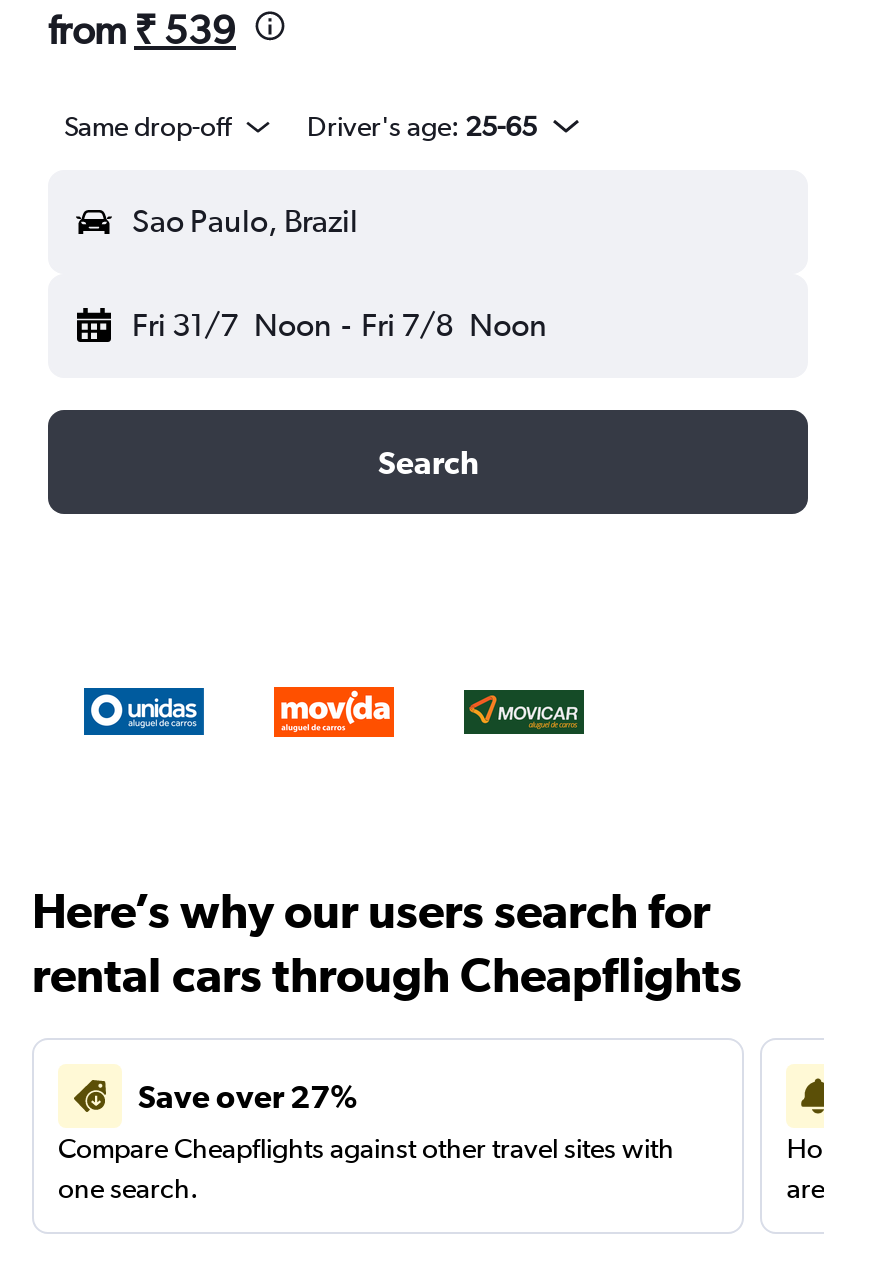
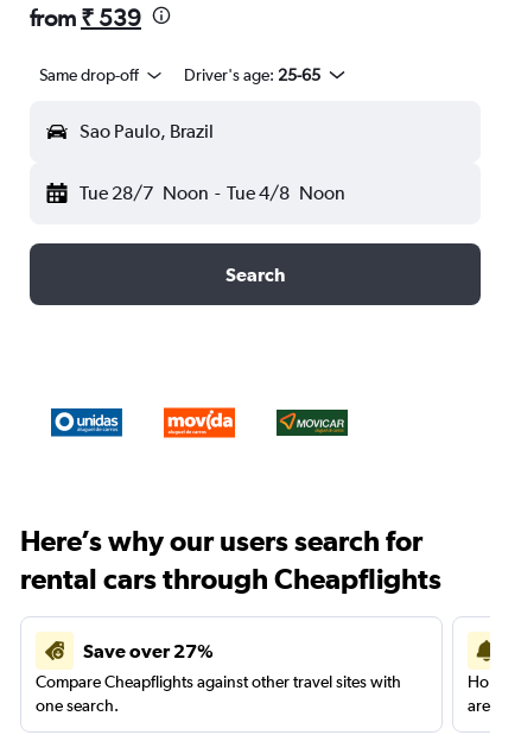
[132,306,547,344] Fri 31/7 Noon - Fri 7/8 Noon -> [80,182,345,204] Tue 28/7 Noon - Tue 4/8 Noon

